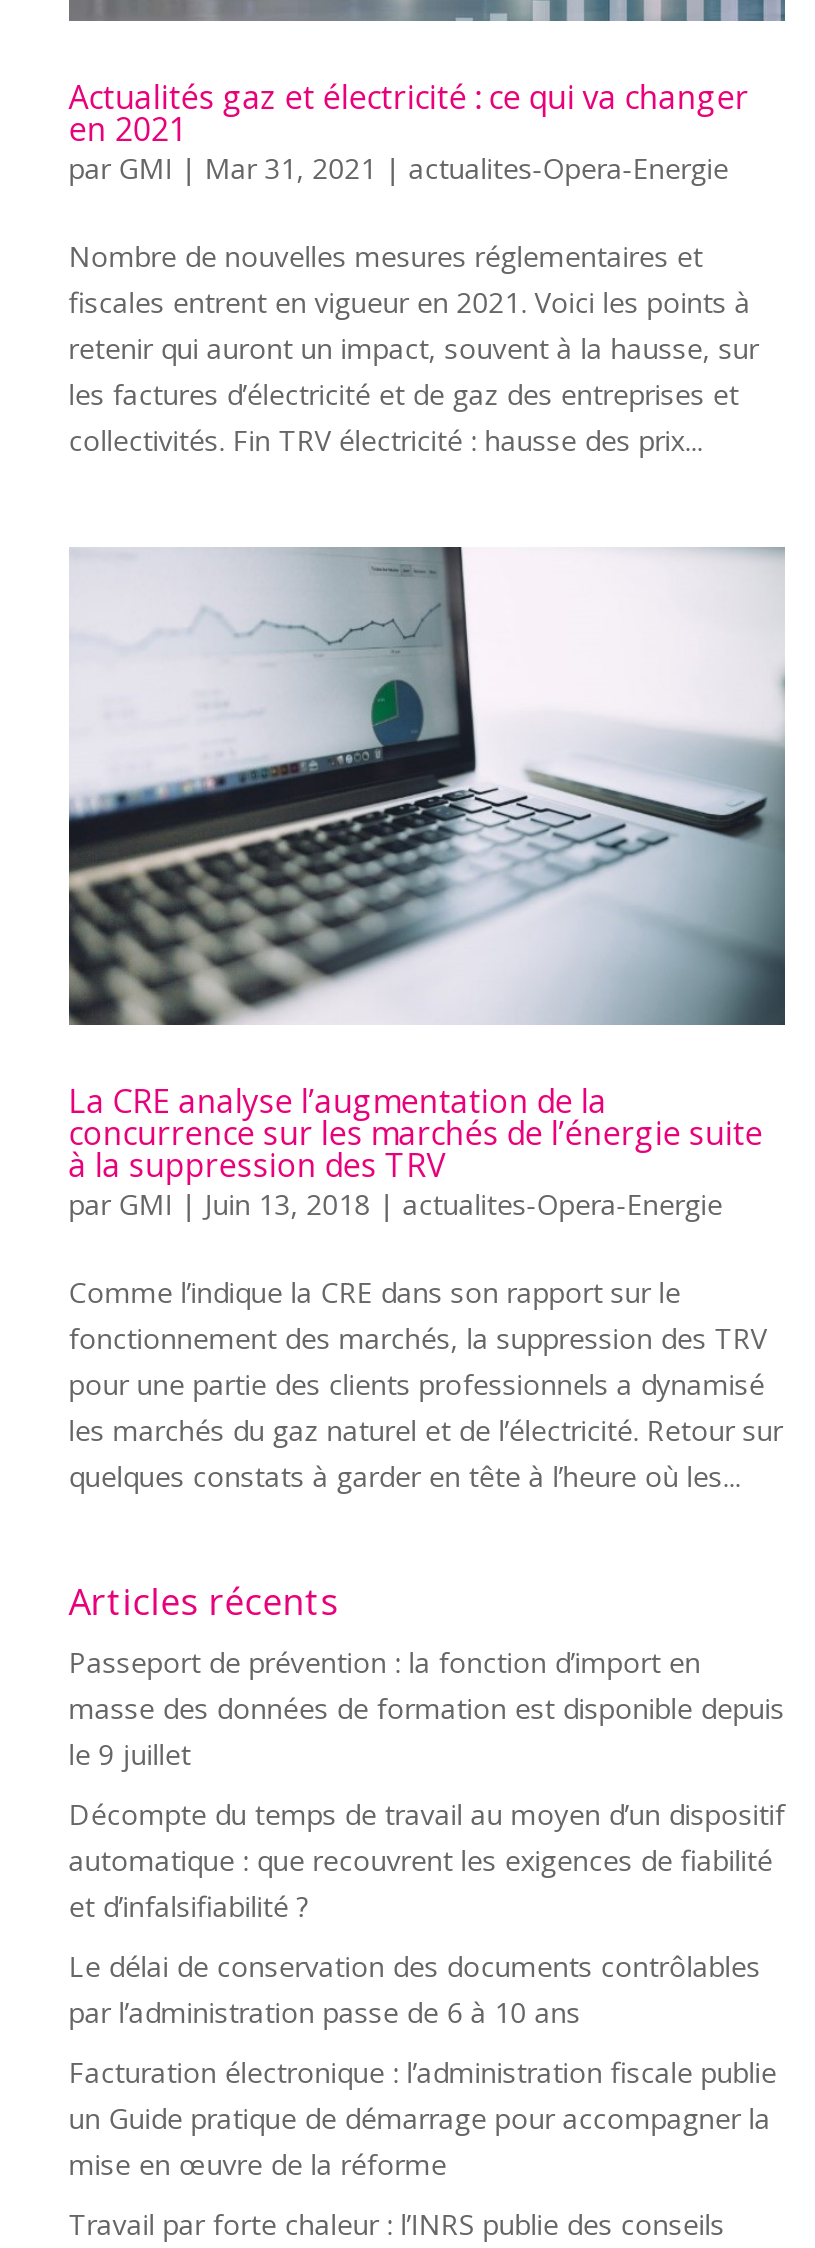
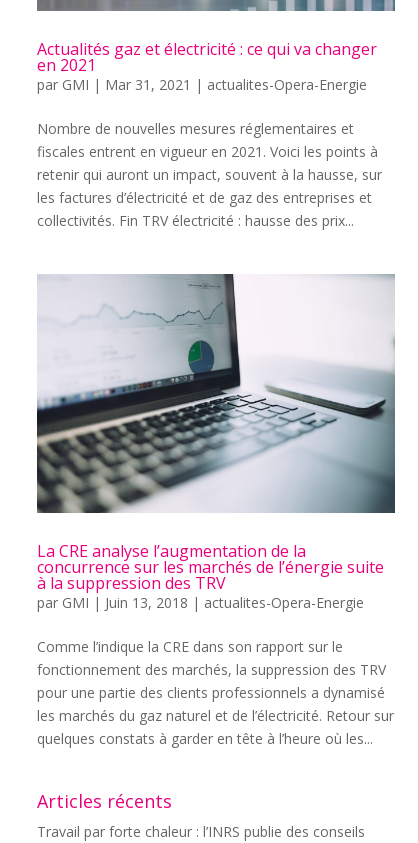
[69,1644,785,2184] Passeport de prévention : la fonction d’import en | masse des données de formation est disponible depuis | le 9 juillet | Décompte du temps de travail au moyen d’un dispositif | automatique : que recouvrent les exigences de fiabilité | et d’infalsifiabilité ? | Le délai de conservation des documents contrôlables | par l’administration passe de 6 à 10 ans | Facturation électronique : l’administration fiscale publie | un Guide pratique de démarrage pour accompagner la | mise en œuvre de la réforme -> none

